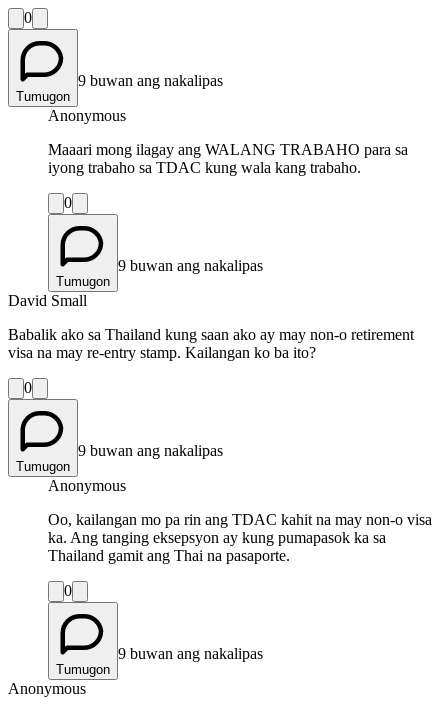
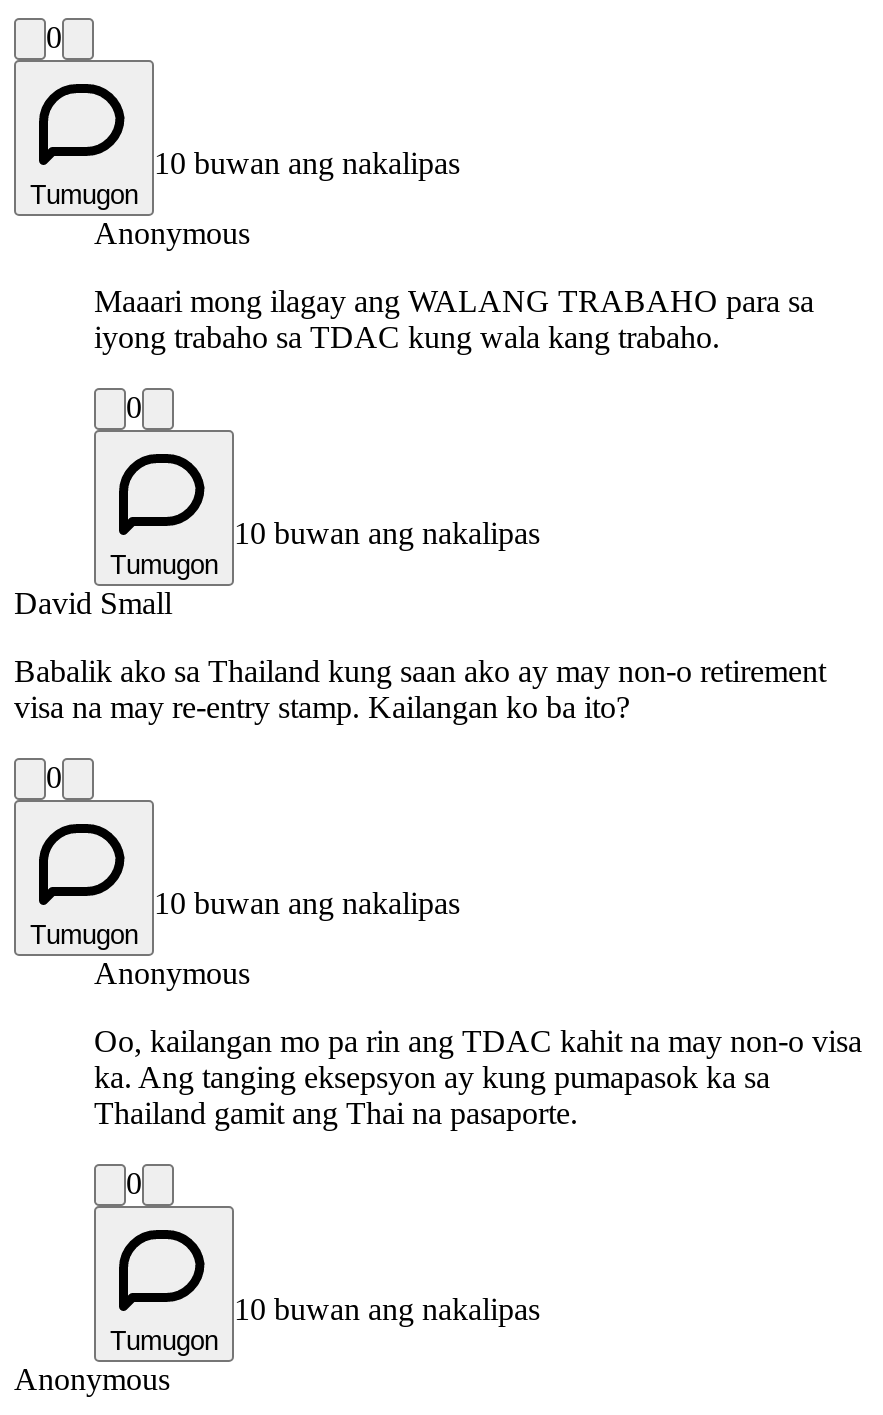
[78,72,223,89] 9 buwan ang nakalipas -> [154,145,460,179] 10 buwan ang nakalipas
[118,257,263,274] 9 buwan ang nakalipas -> [234,515,540,549] 10 buwan ang nakalipas
[78,442,223,459] 9 buwan ang nakalipas -> [154,885,460,919] 10 buwan ang nakalipas
[118,645,263,662] 9 buwan ang nakalipas -> [234,1291,540,1325] 10 buwan ang nakalipas

